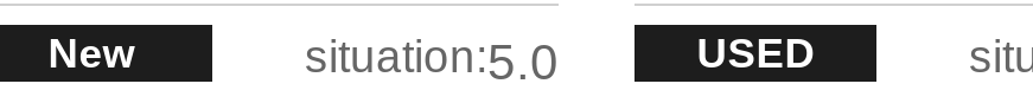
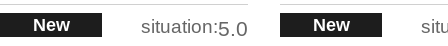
[697,29,815,76] USED -> [313,15,350,35] New

